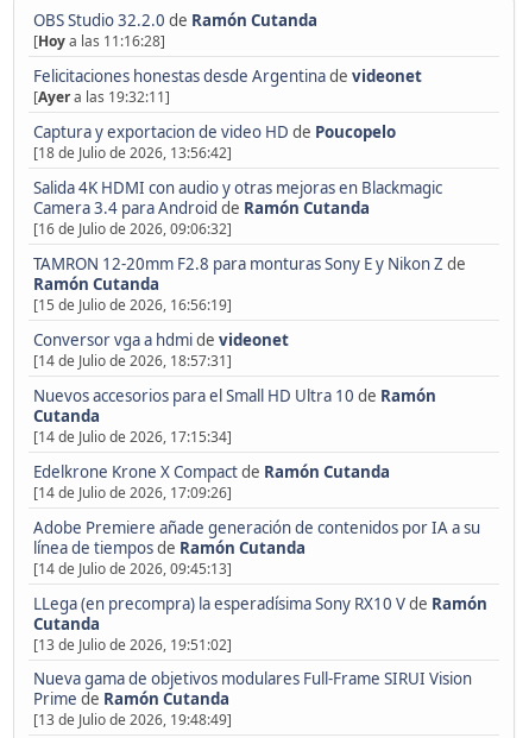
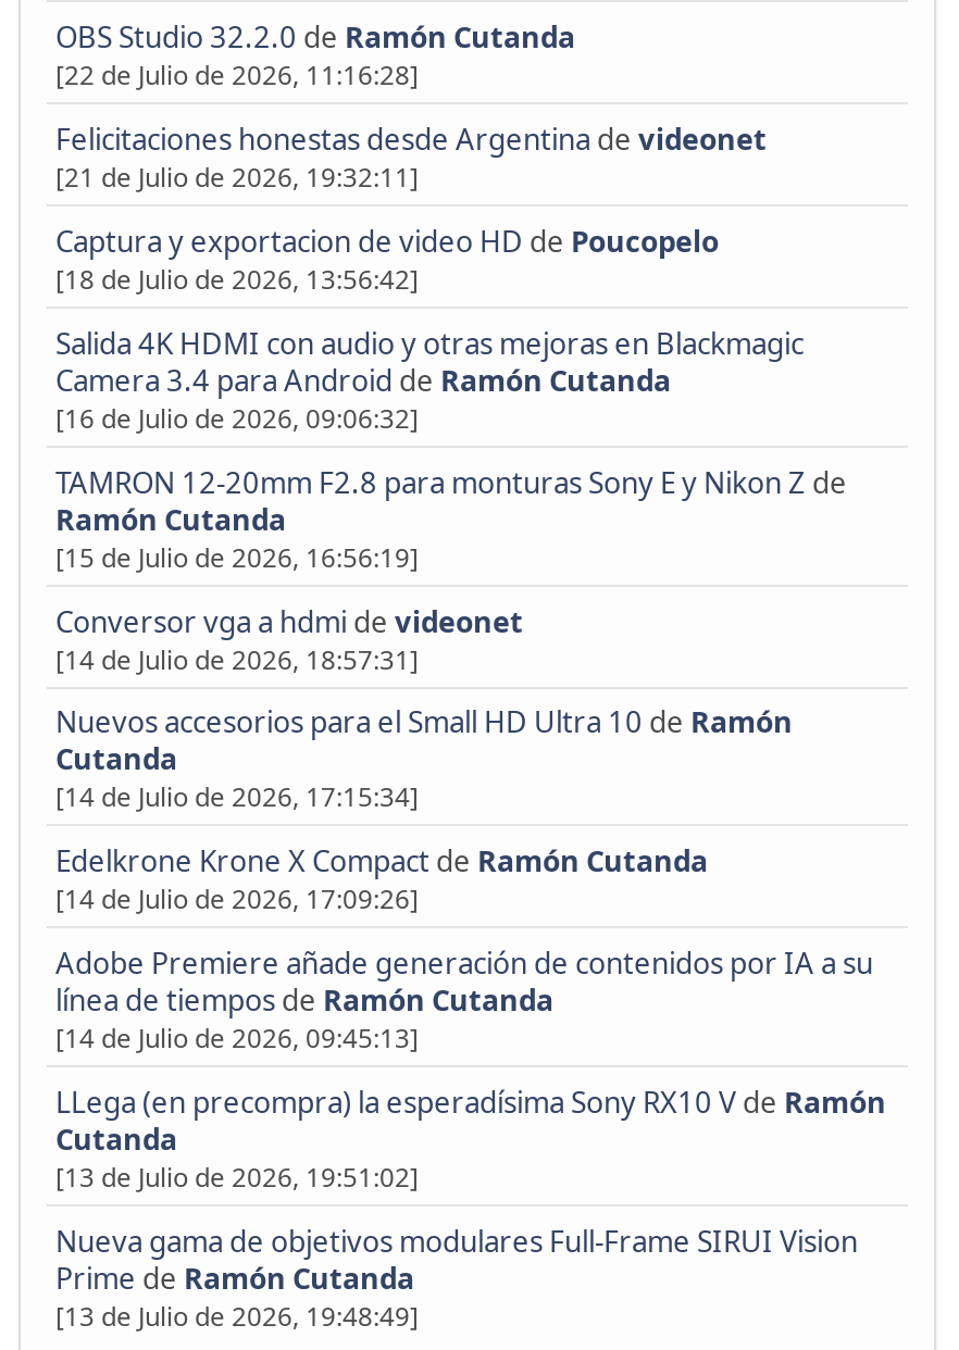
[33,31,165,51] [Hoy a las 11:16:28] -> [55,57,419,93] [22 de Julio de 2026, 11:16:28]
[33,87,170,107] [Ayer a las 19:32:11] -> [55,158,419,195] [21 de Julio de 2026, 19:32:11]

